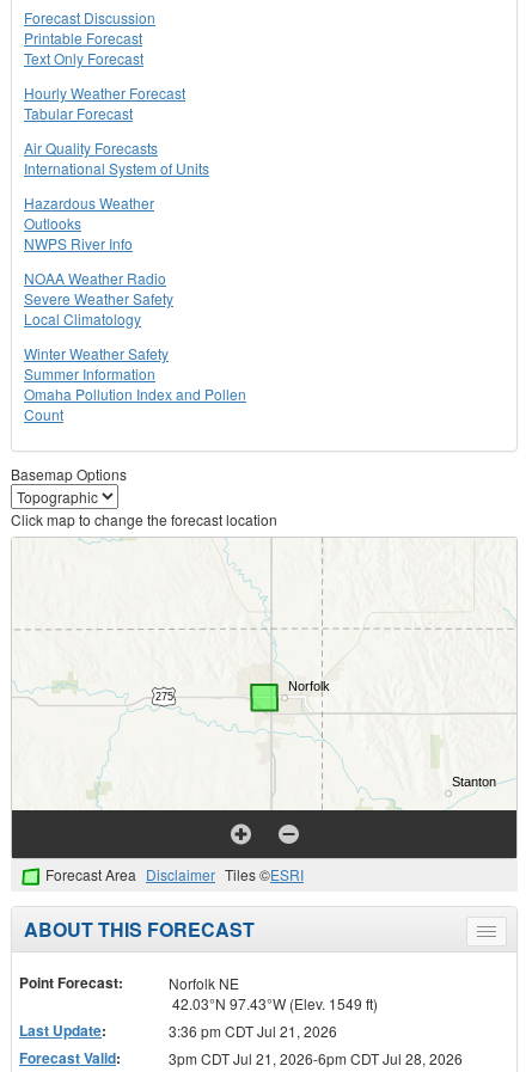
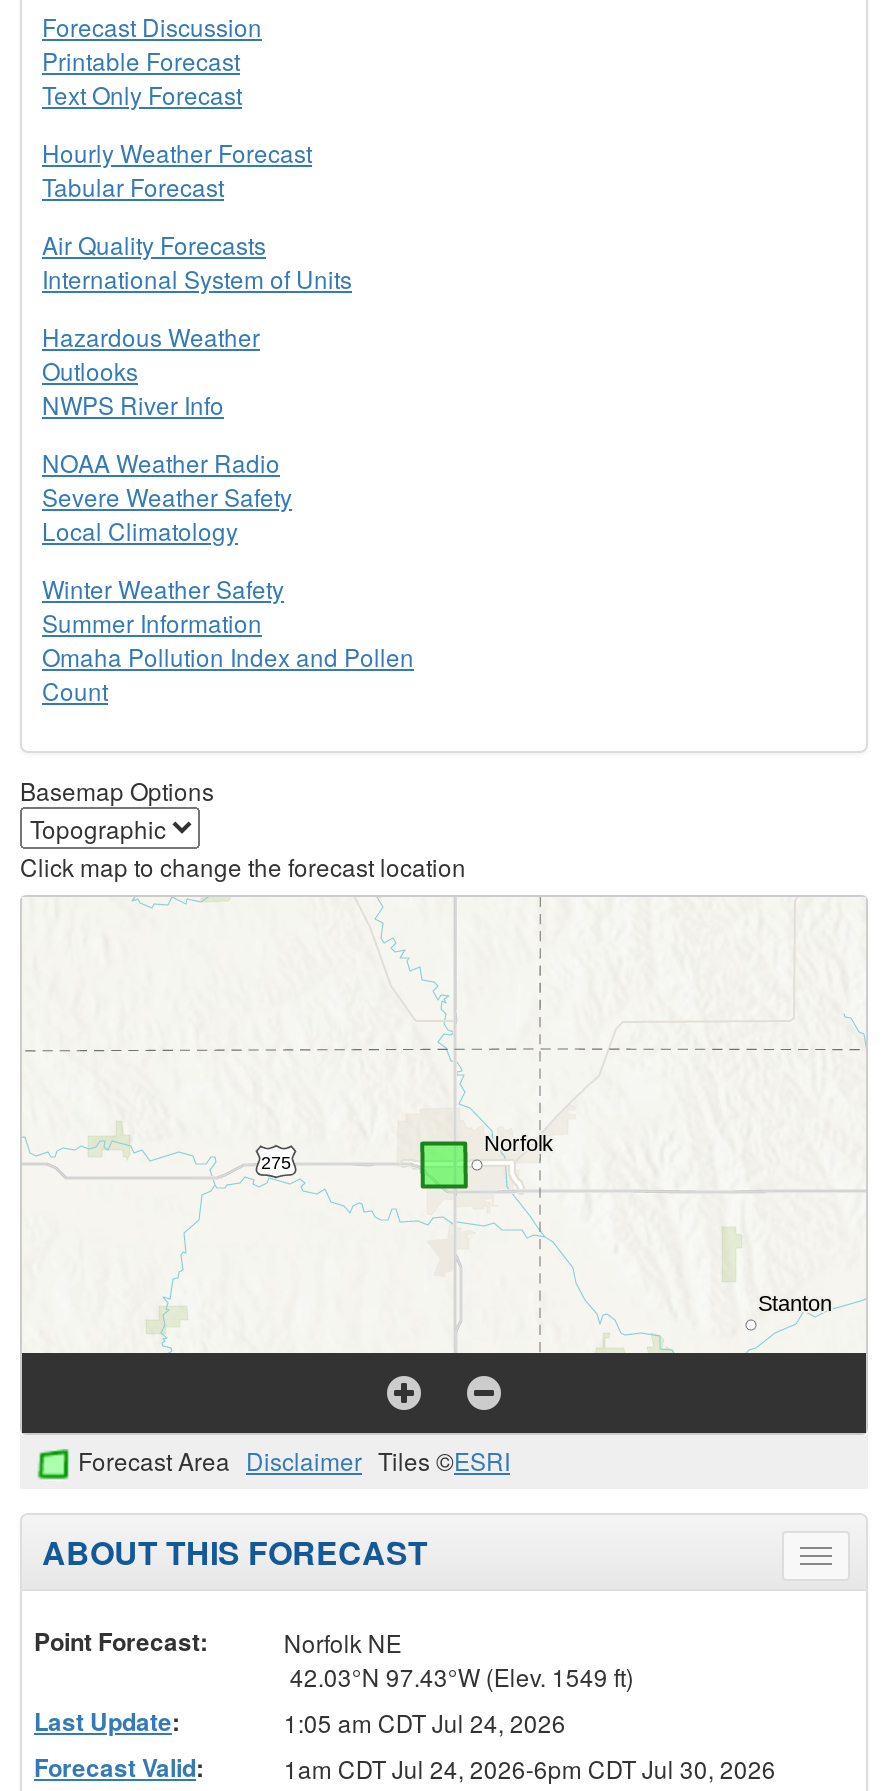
[168,1020,337,1041] 3:36 pm CDT Jul 21, 2026 -> [284,1705,566,1739] 1:05 am CDT Jul 24, 2026
[168,1048,462,1068] 3pm CDT Jul 21, 2026-6pm CDT Jul 28, 2026 -> [284,1751,776,1785] 1am CDT Jul 24, 2026-6pm CDT Jul 30, 2026

